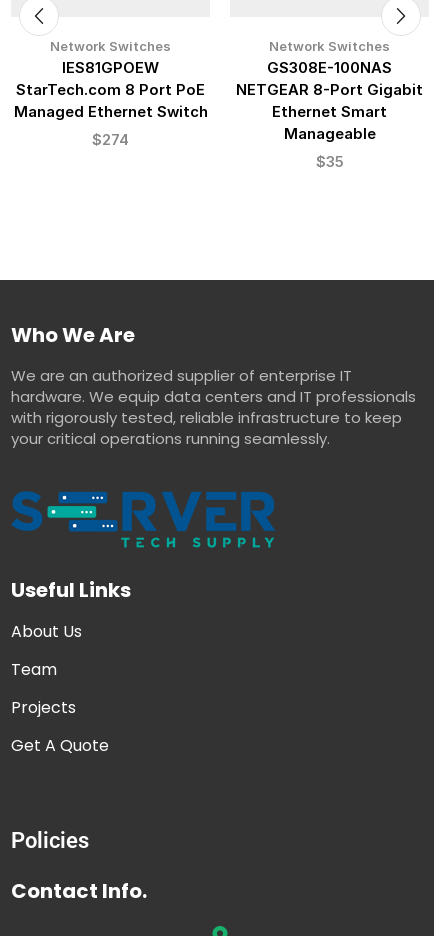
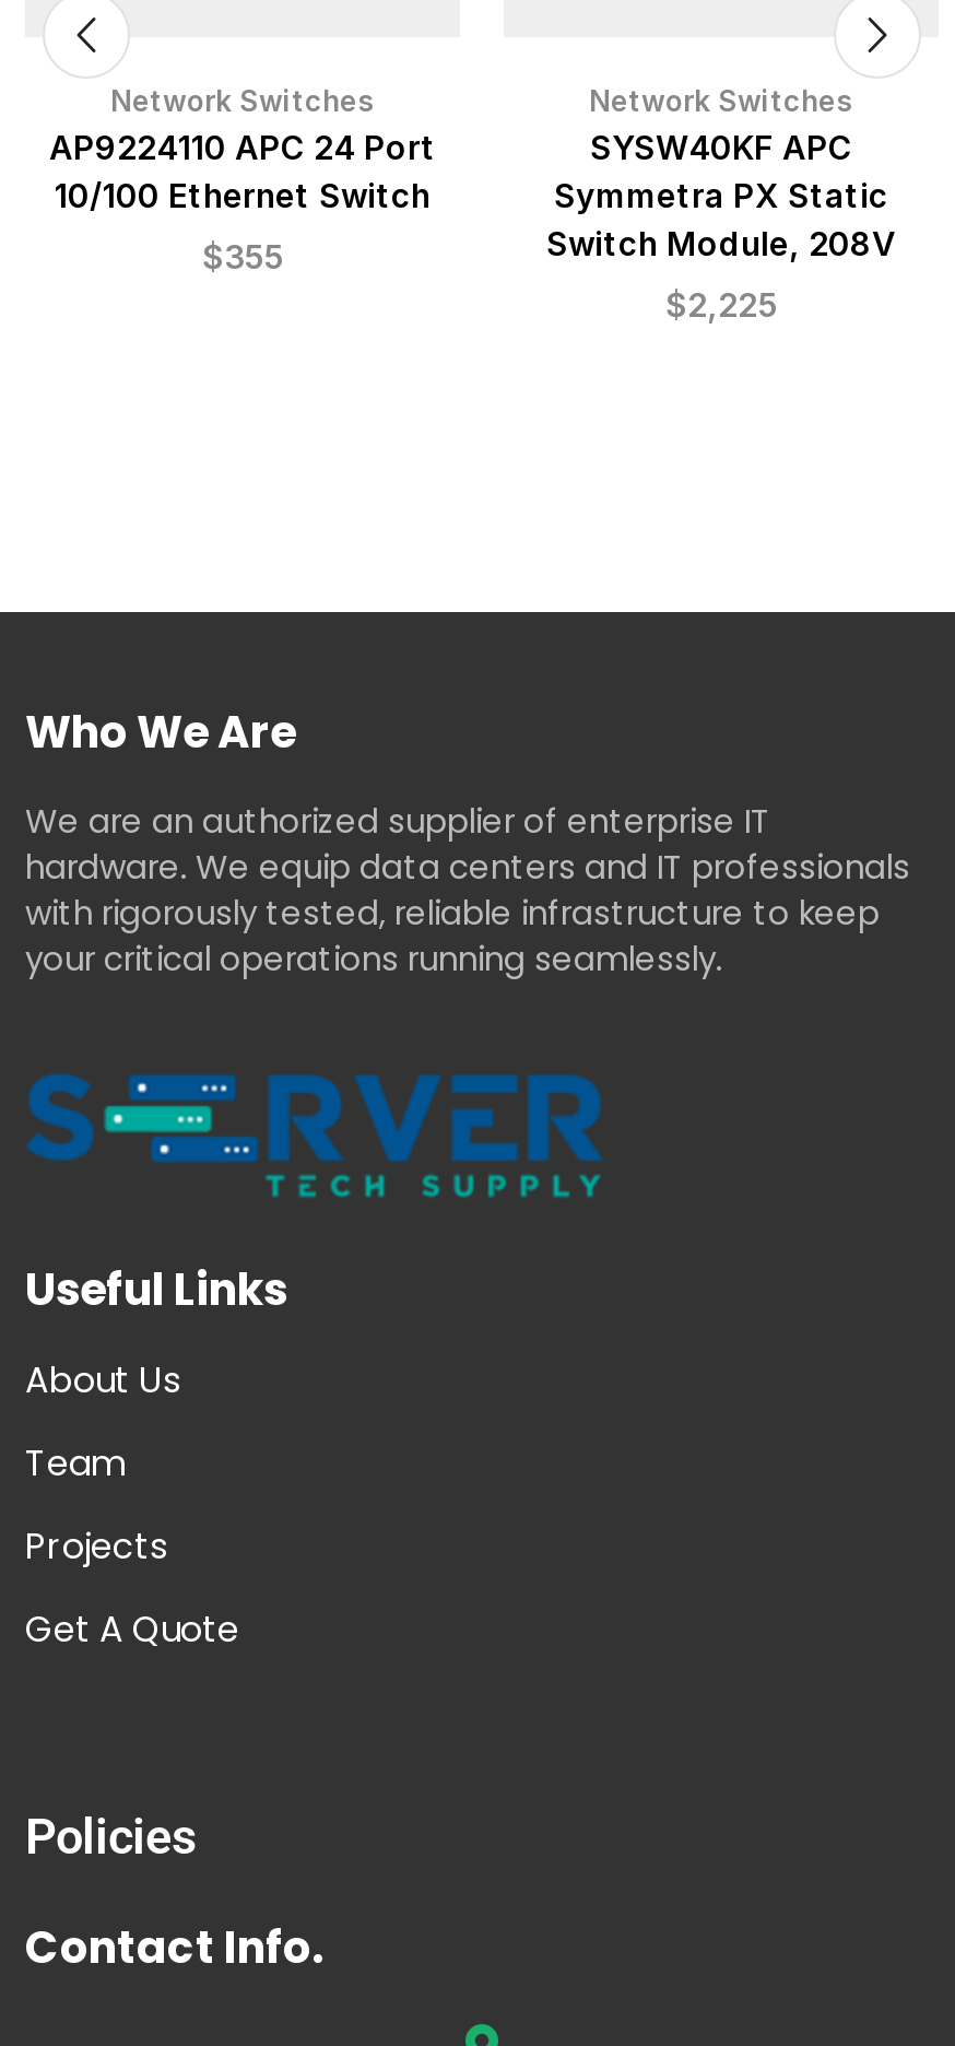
[13,59,207,121] IES81GPOEW | StarTech.com 8 Port PoE | Managed Ethernet Switch -> [49,129,436,216] AP9224110 APC 24 Port | 10/100 Ethernet Switch
[236,59,423,143] GS308E-100NAS | NETGEAR 8-Port Gigabit | Ethernet Smart | Manageable -> [546,129,896,264] SYSW40KF APC | Symmetra PX Static | Switch Module, 208V
[92,130,129,149] $274 -> [202,236,283,277] $355
[315,152,343,171] $35 -> [665,284,777,325] $2,225

